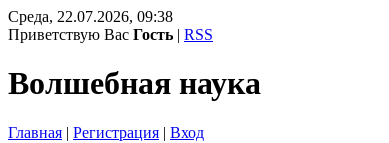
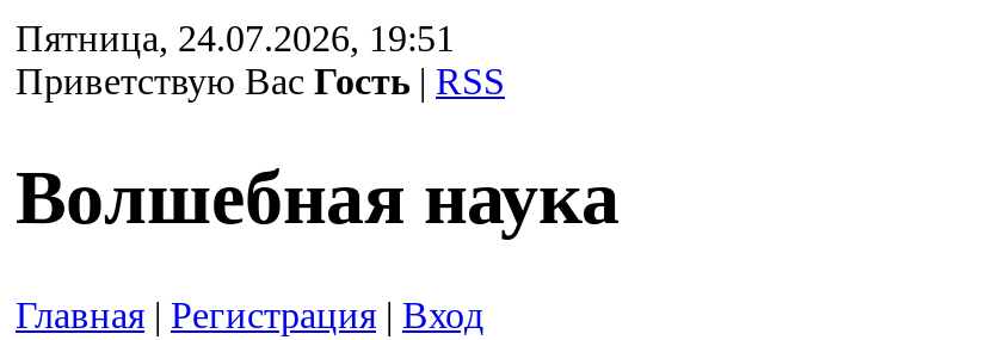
[8,8,173,25] Среда, 22.07.2026, 09:38 -> [16,18,455,58] Пятница, 24.07.2026, 19:51

